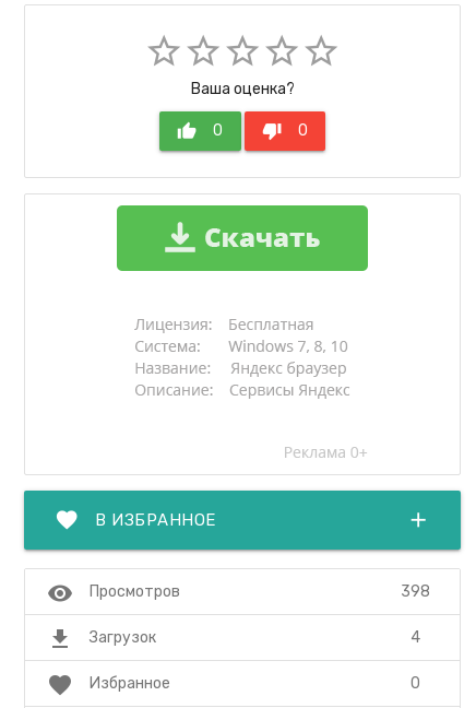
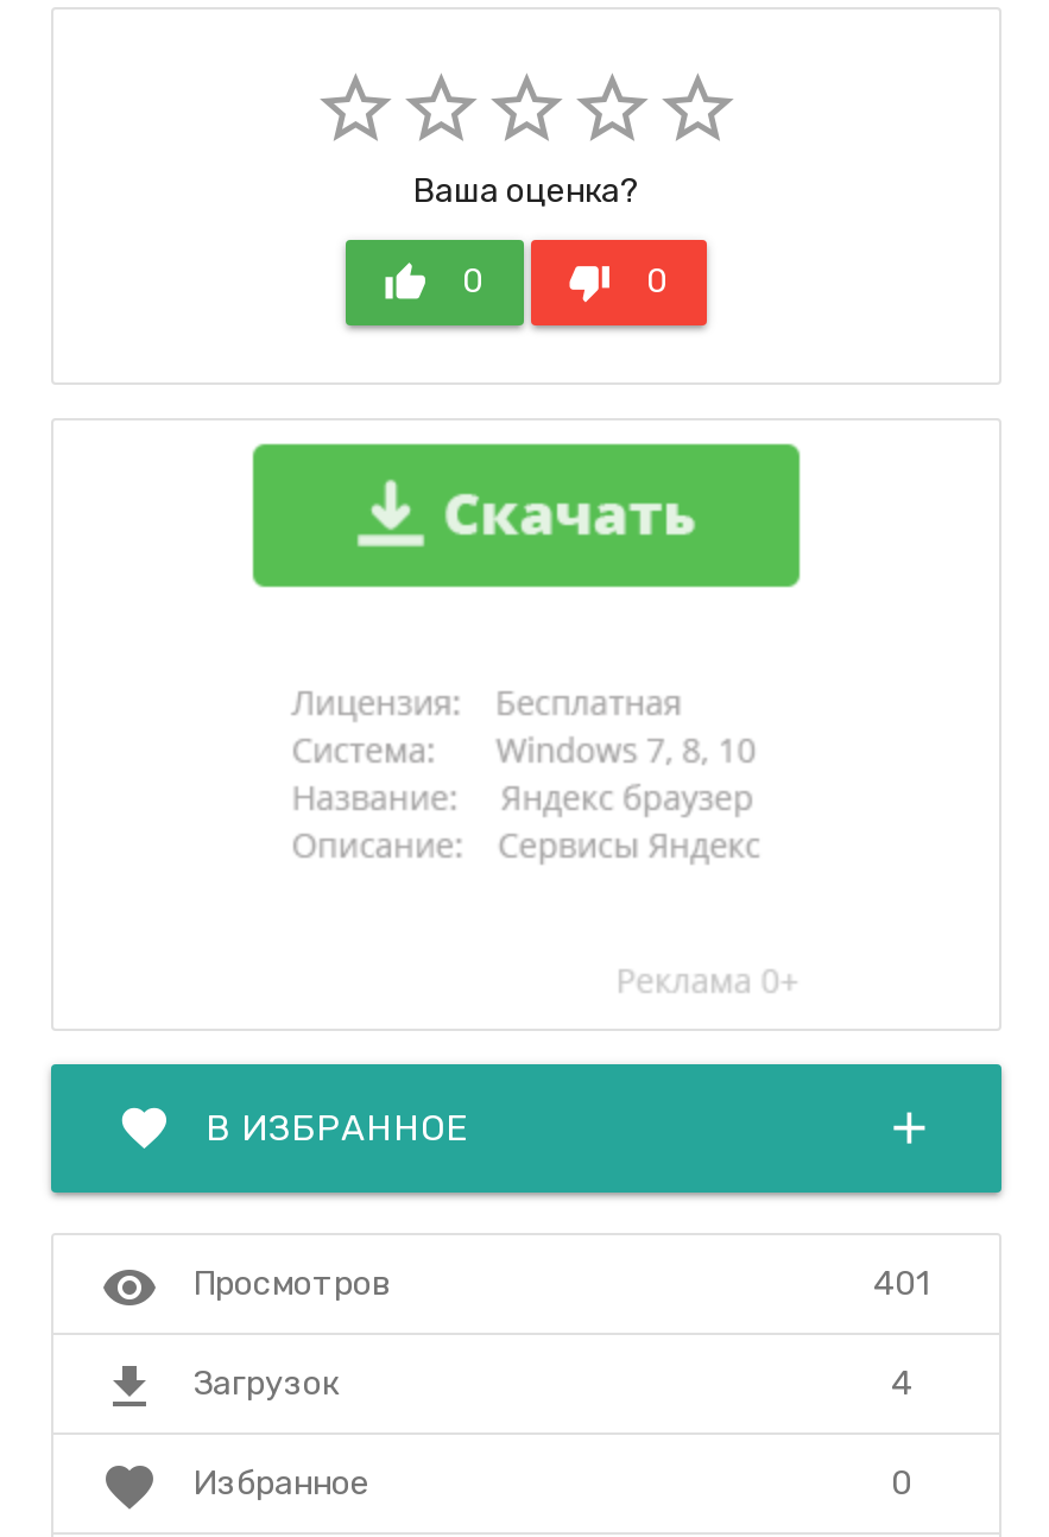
[400,582,430,600] 398 -> [873,1263,930,1303] 401

